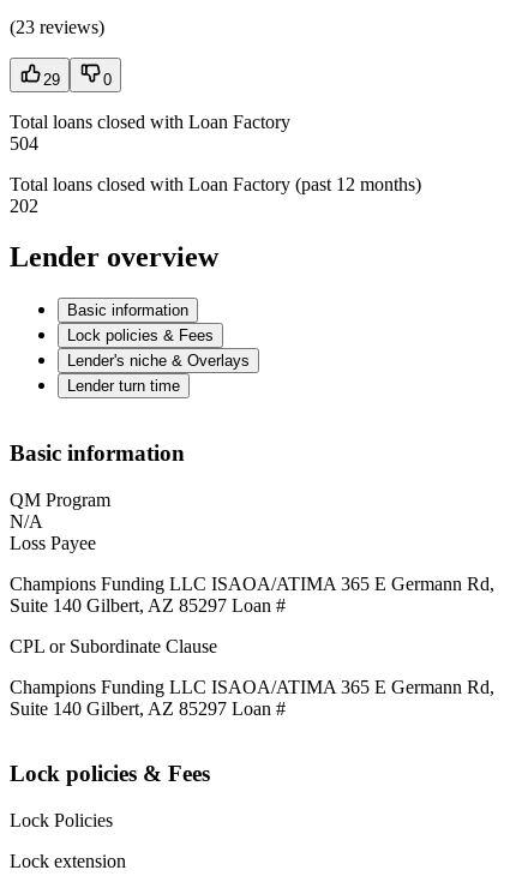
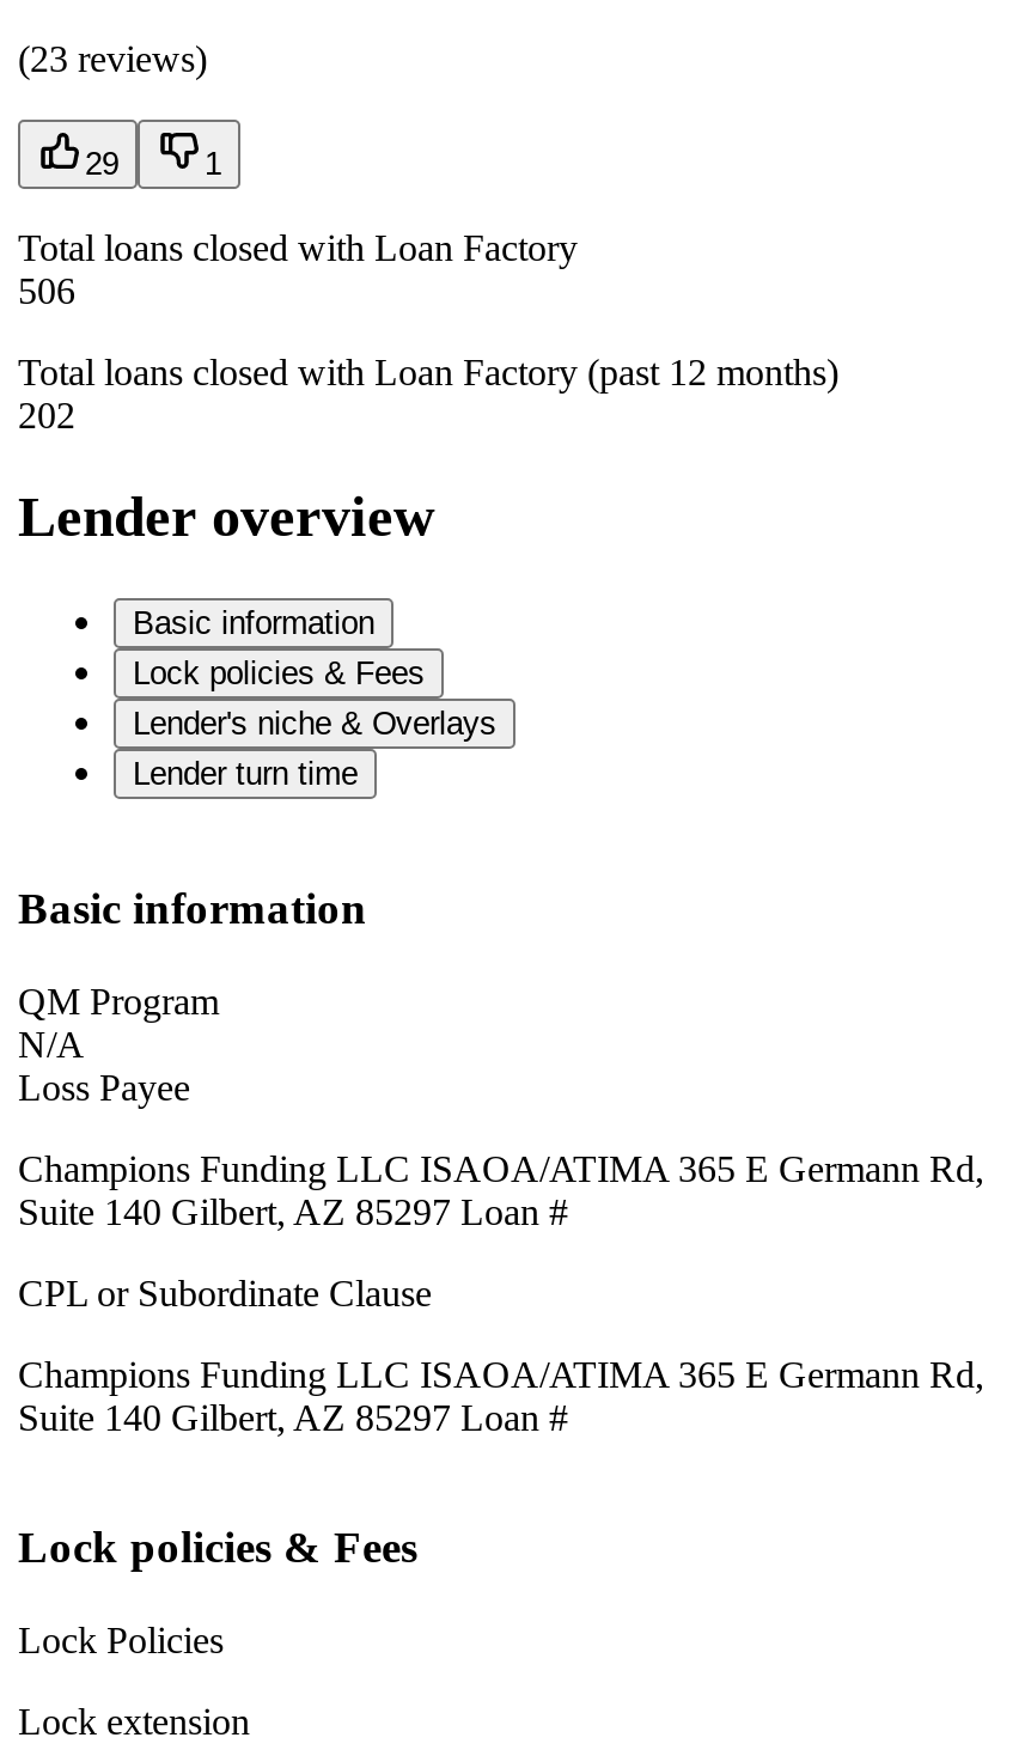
[103,71,112,89] 0 -> [205,147,221,183] 1
[10,134,38,154] 504 -> [18,271,75,312] 506

